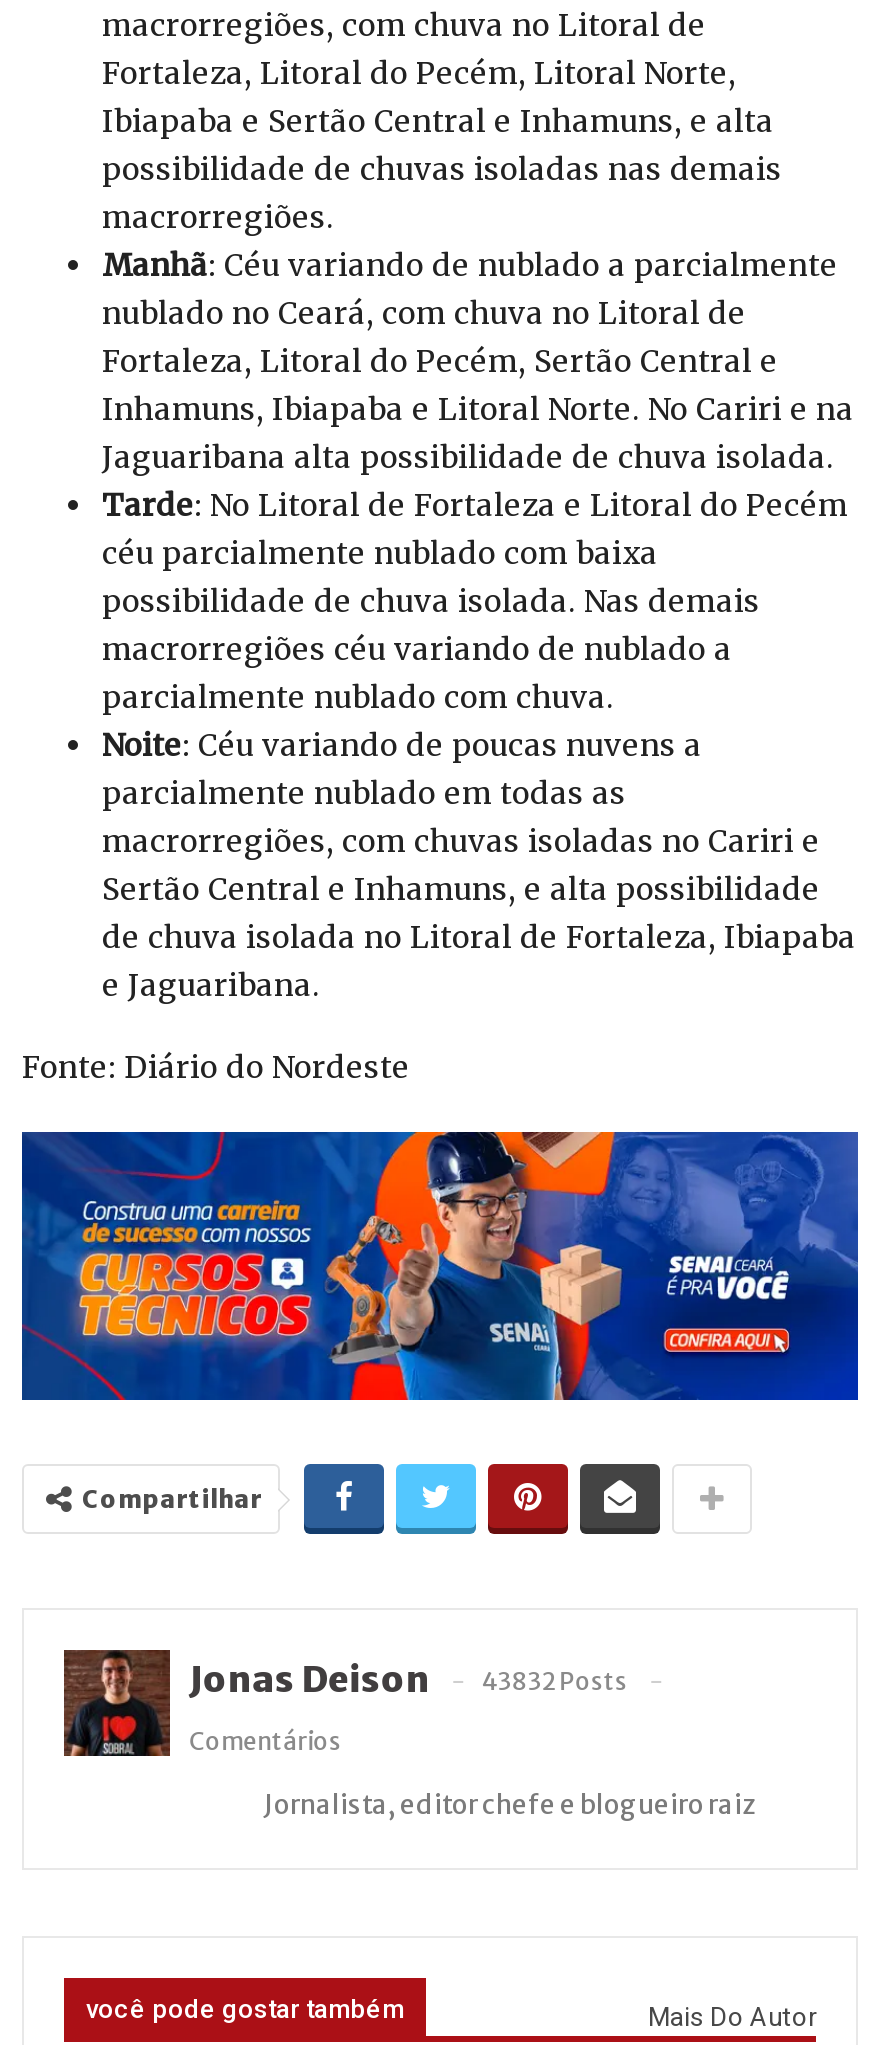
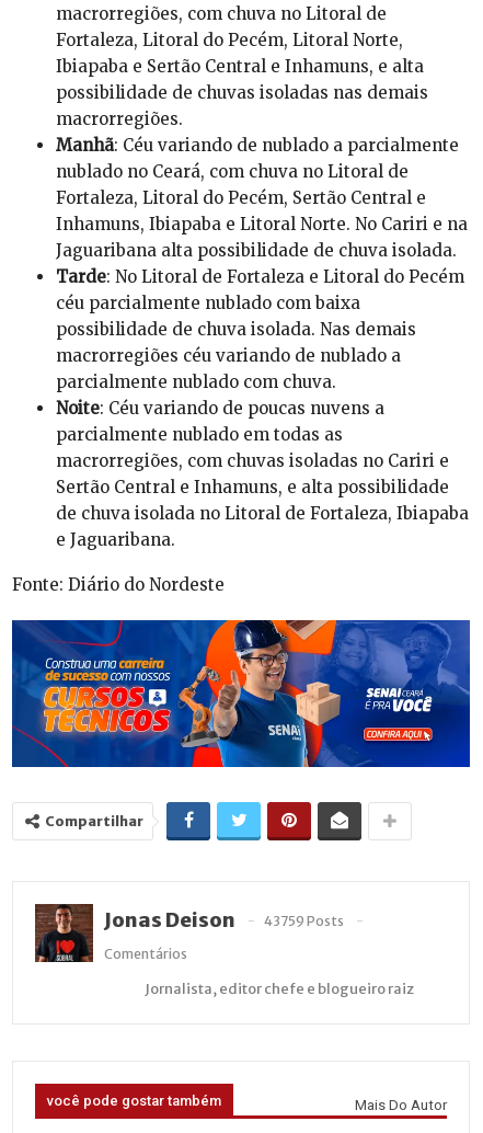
[189,1656,627,1702] Jonas Deison 43832 Posts -> [104,907,343,932] Jonas Deison 43759 Posts

